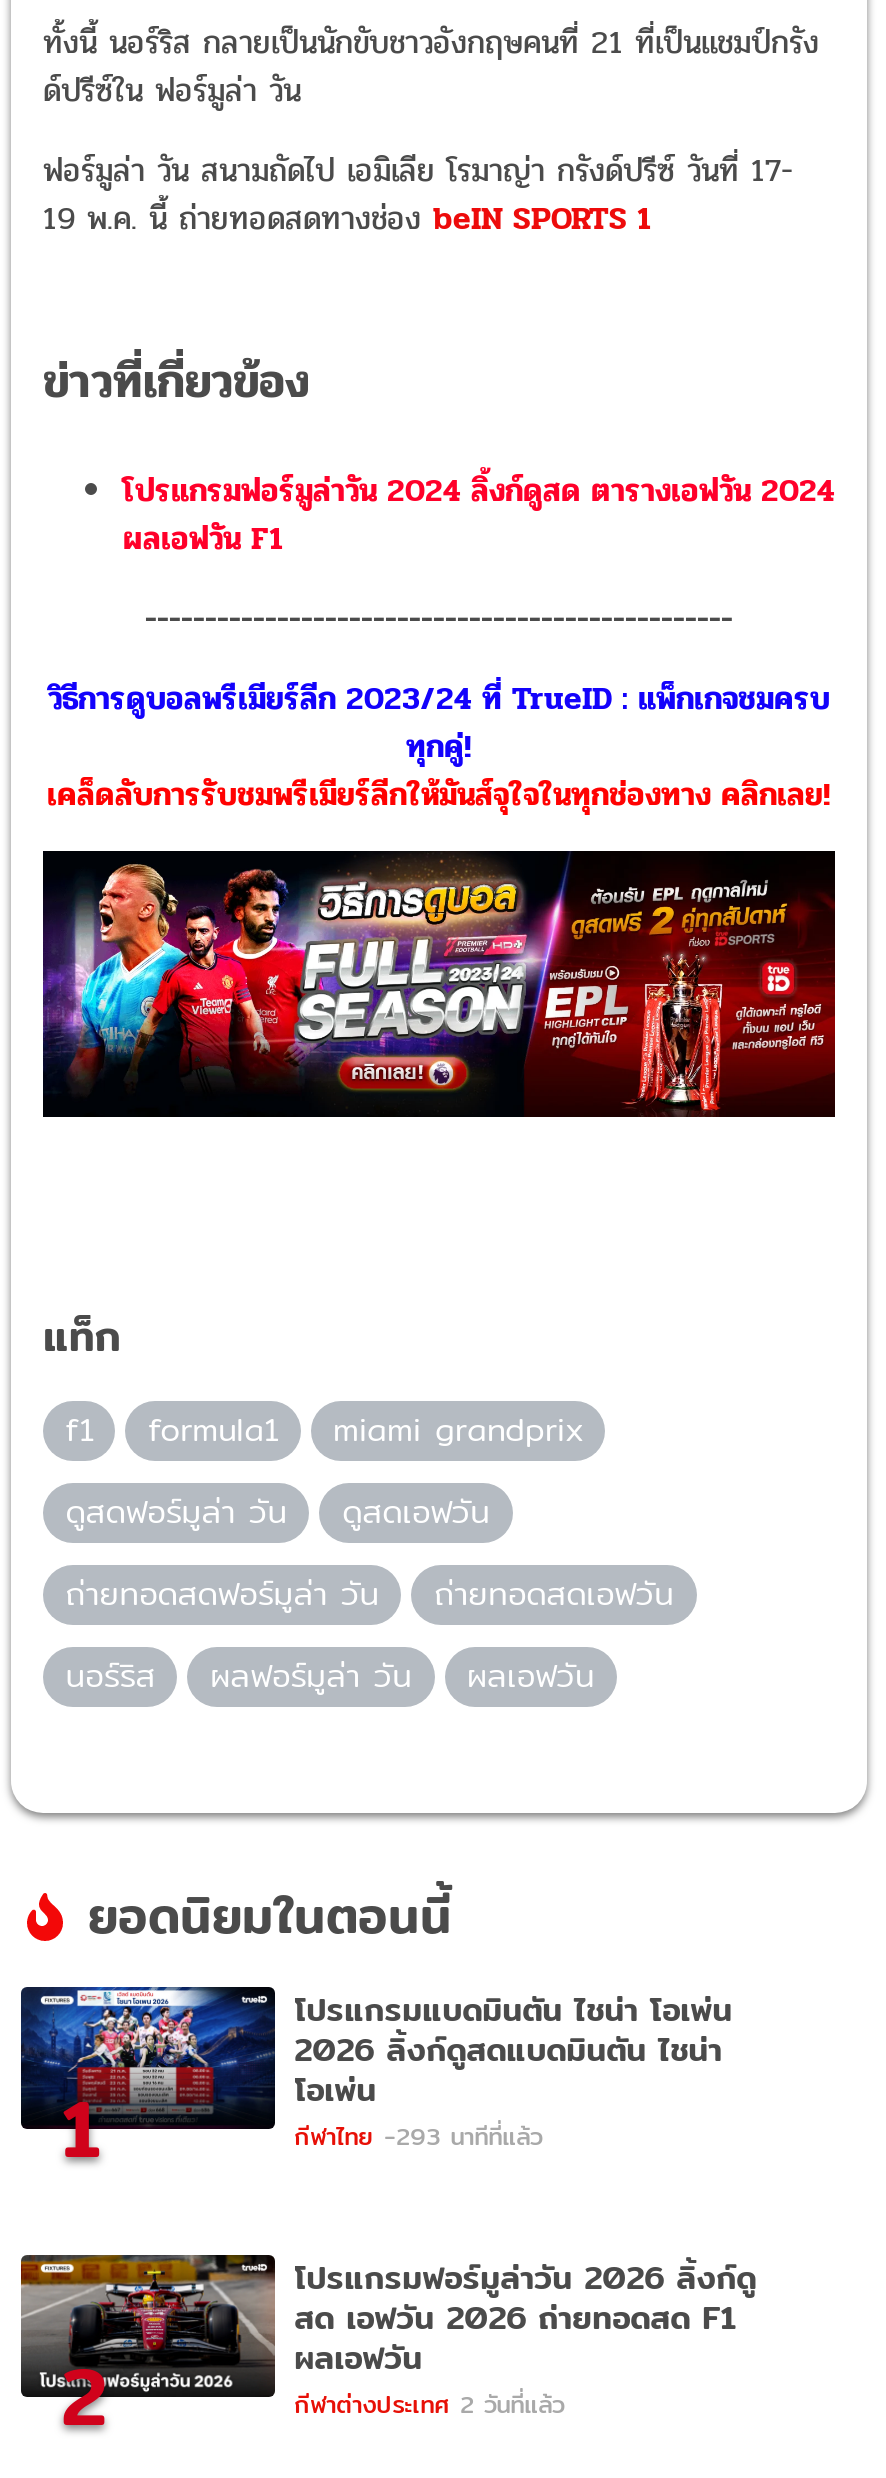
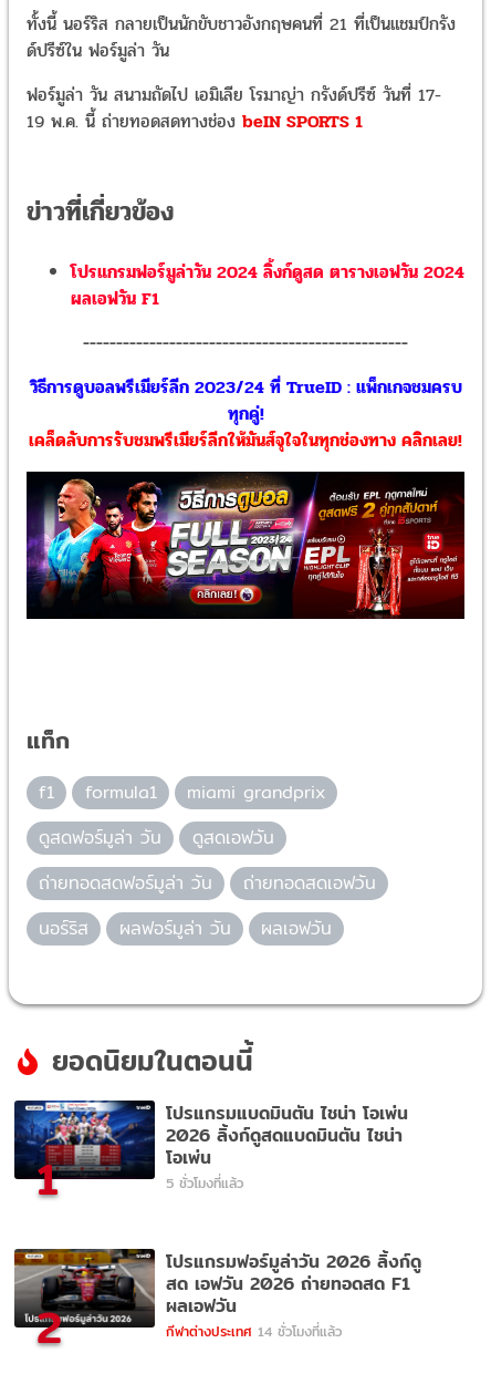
[294,2116,542,2154] กีฬาไทย -293 นาทีที่แล้ว -> [166,1172,243,1193] 5 ชั่วโมงที่แล้ว
[294,2384,564,2422] กีฬาต่างประเทศ 2 วันที่แล้ว -> [166,1320,341,1341] กีฬาต่างประเทศ 14 ชั่วโมงที่แล้ว

